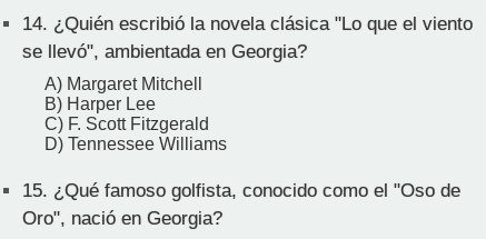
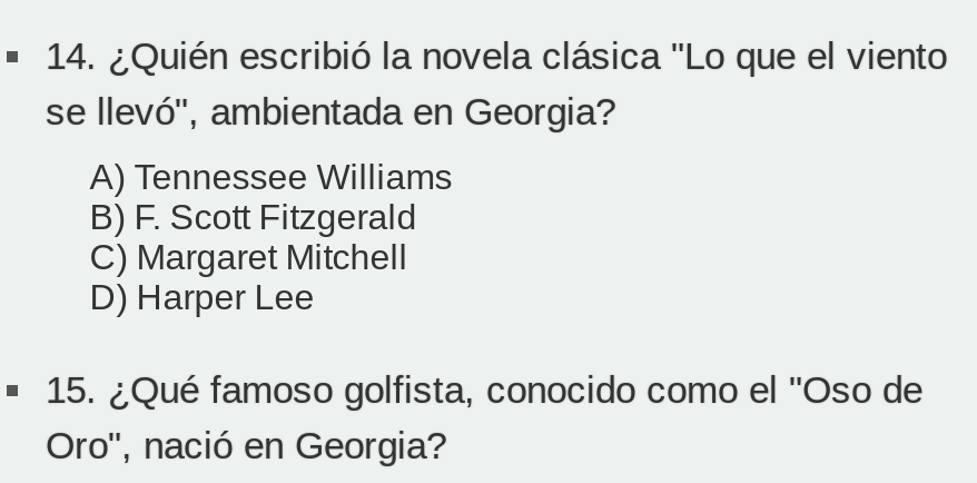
[45,74,227,153] A) Margaret Mitchell | B) Harper Lee | C) F. Scott Fitzgerald | D) Tennessee Williams -> [90,158,452,316] A) Tennessee Williams | B) F. Scott Fitzgerald | C) Margaret Mitchell | D) Harper Lee

